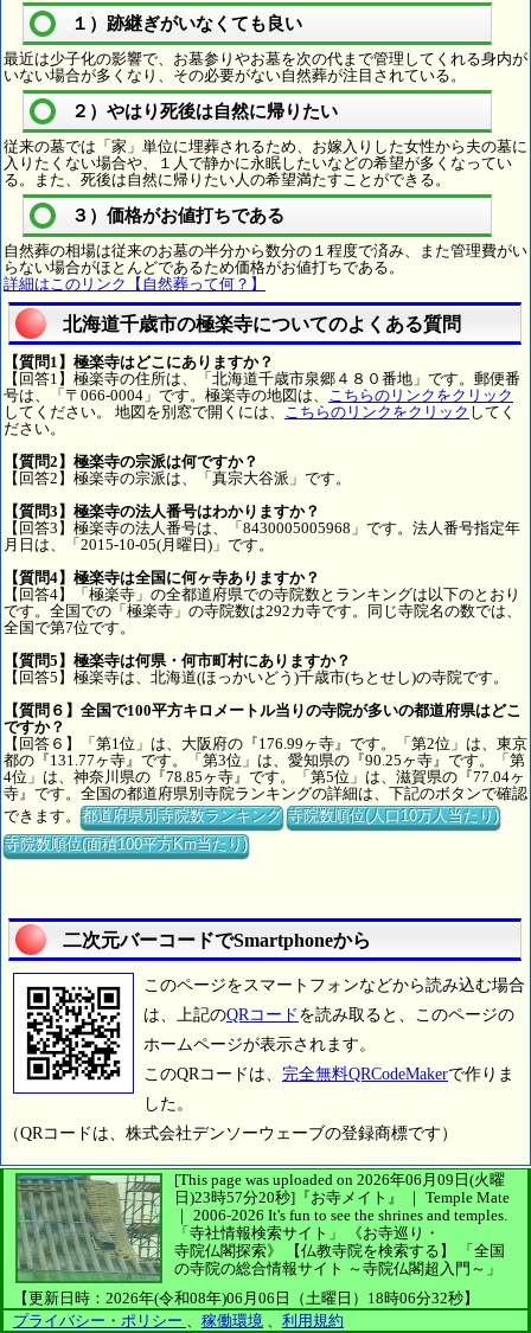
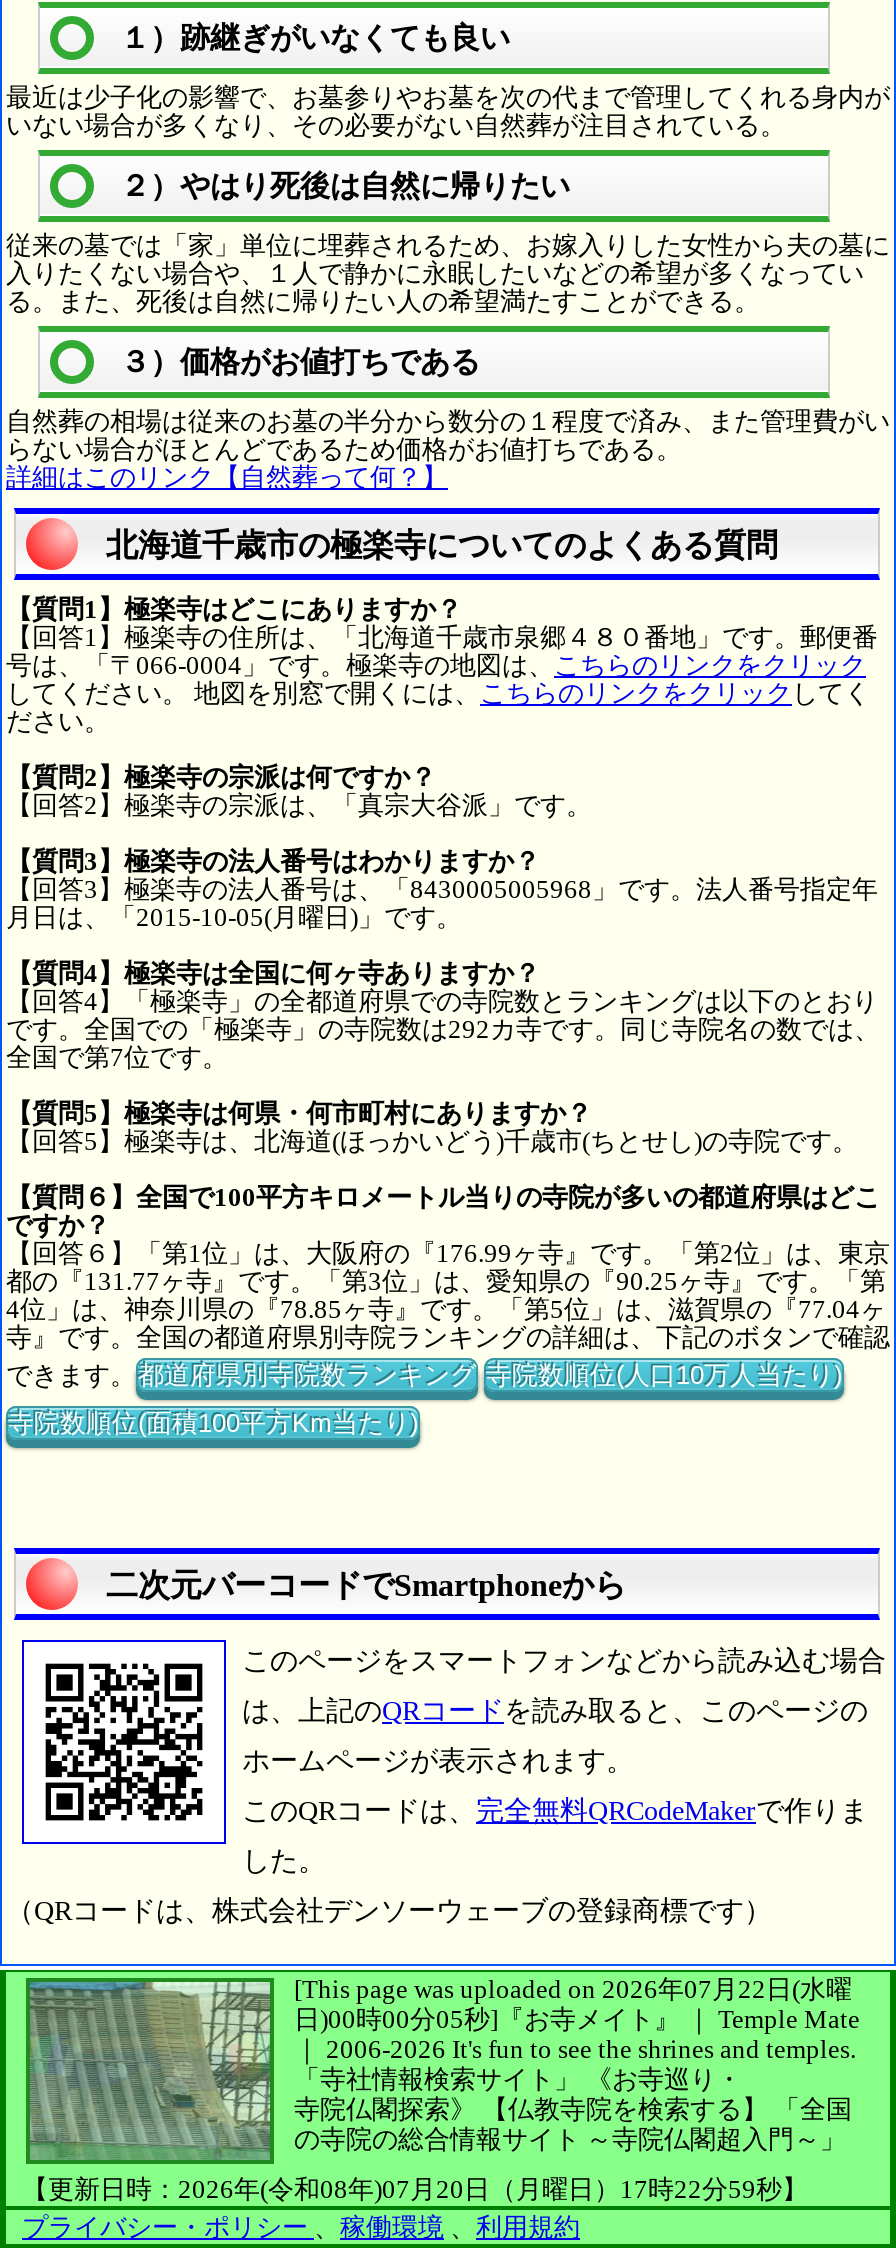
[174,1171,505,1189] [This page was uploaded on 2026年06月09日(火曜 -> [294,1974,852,2004] [This page was uploaded on 2026年07月22日(水曜
[174,1189,510,1206] 日)23時57分20秒]『お寺メイト』 ｜ Temple Mate -> [294,2004,860,2034] 日)00時00分05秒]『お寺メイト』 ｜ Temple Mate
[13,1289,479,1307] 【更新日時：2026年(令和08年)06月06日（土曜日）18時06分32秒】 -> [22,2174,808,2204] 【更新日時：2026年(令和08年)07月20日（月曜日）17時22分59秒】

